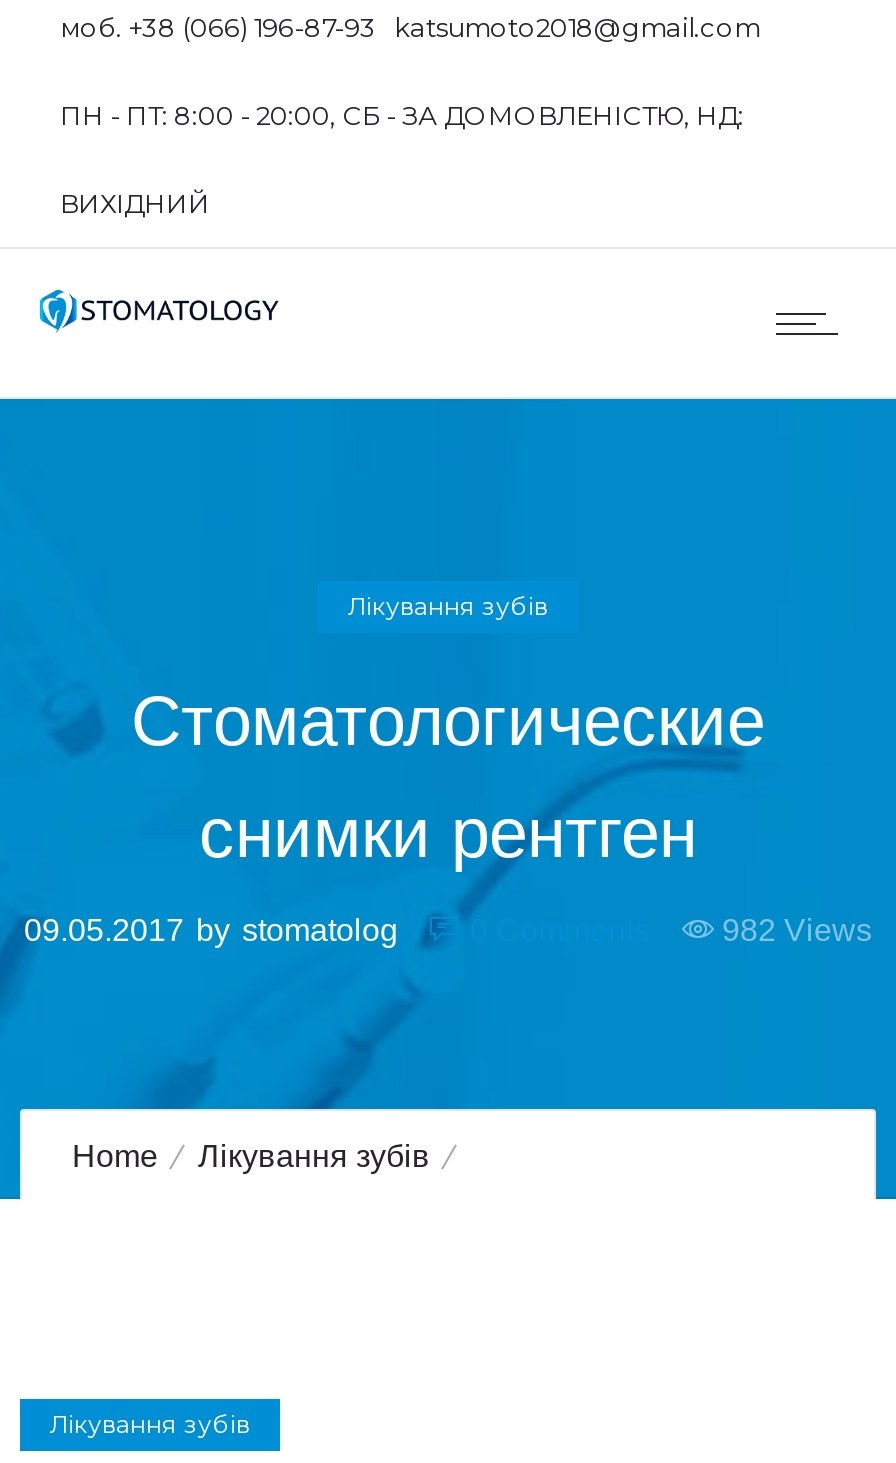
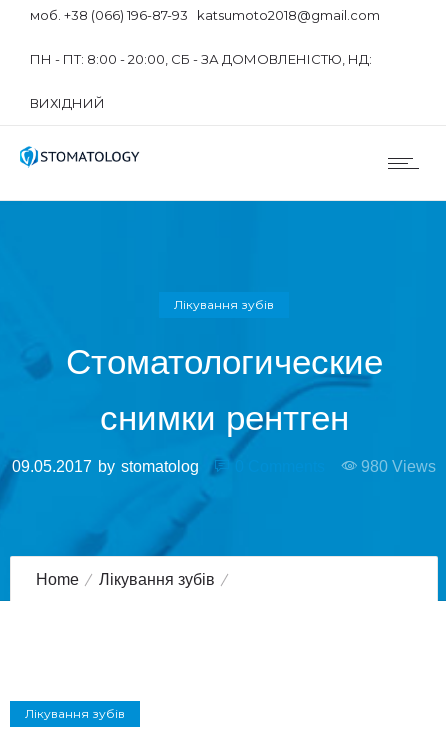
[722,912,872,946] 982 Views -> [361,457,436,474] 980 Views

